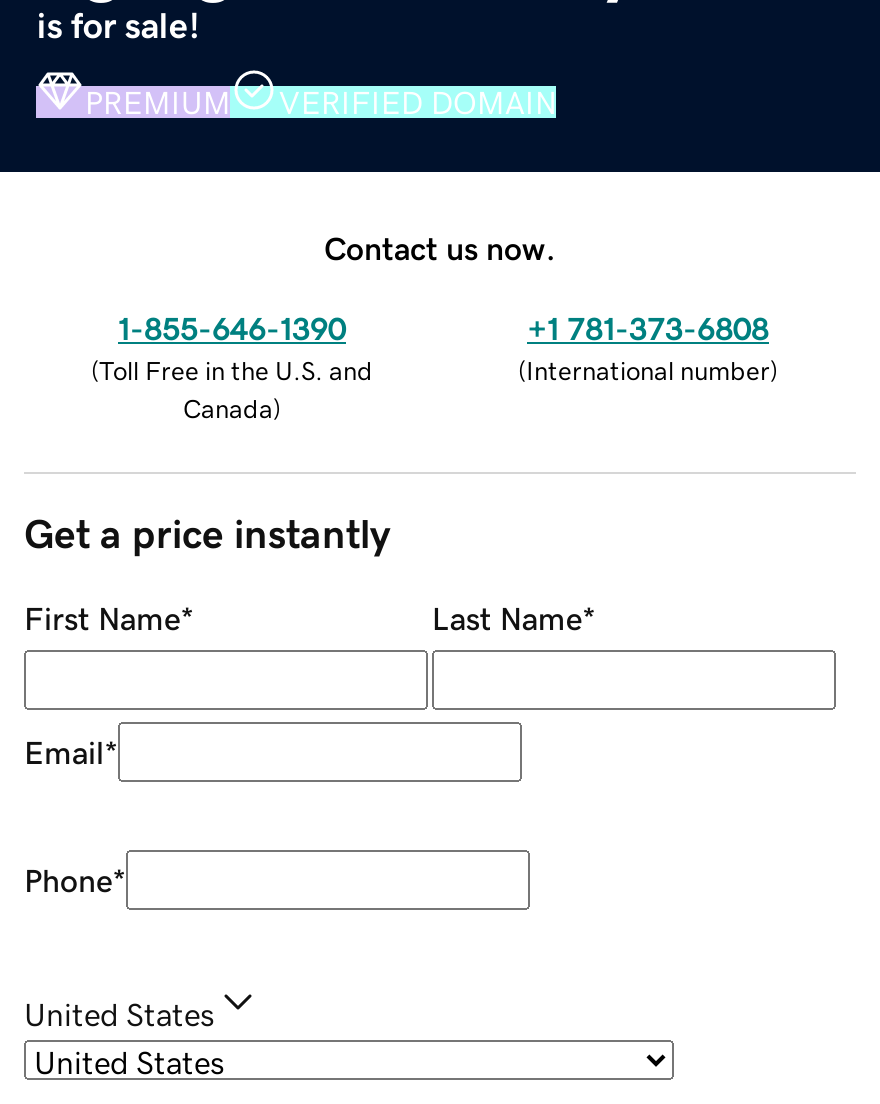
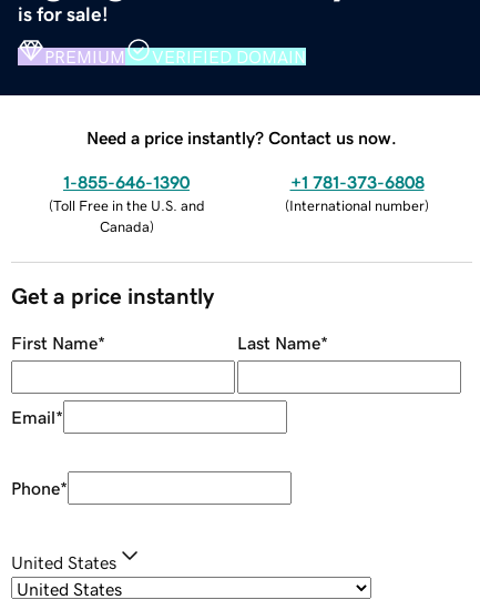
[324,231,556,263] Contact us now. -> [86,128,397,146] Need a price instantly? Contact us now.

